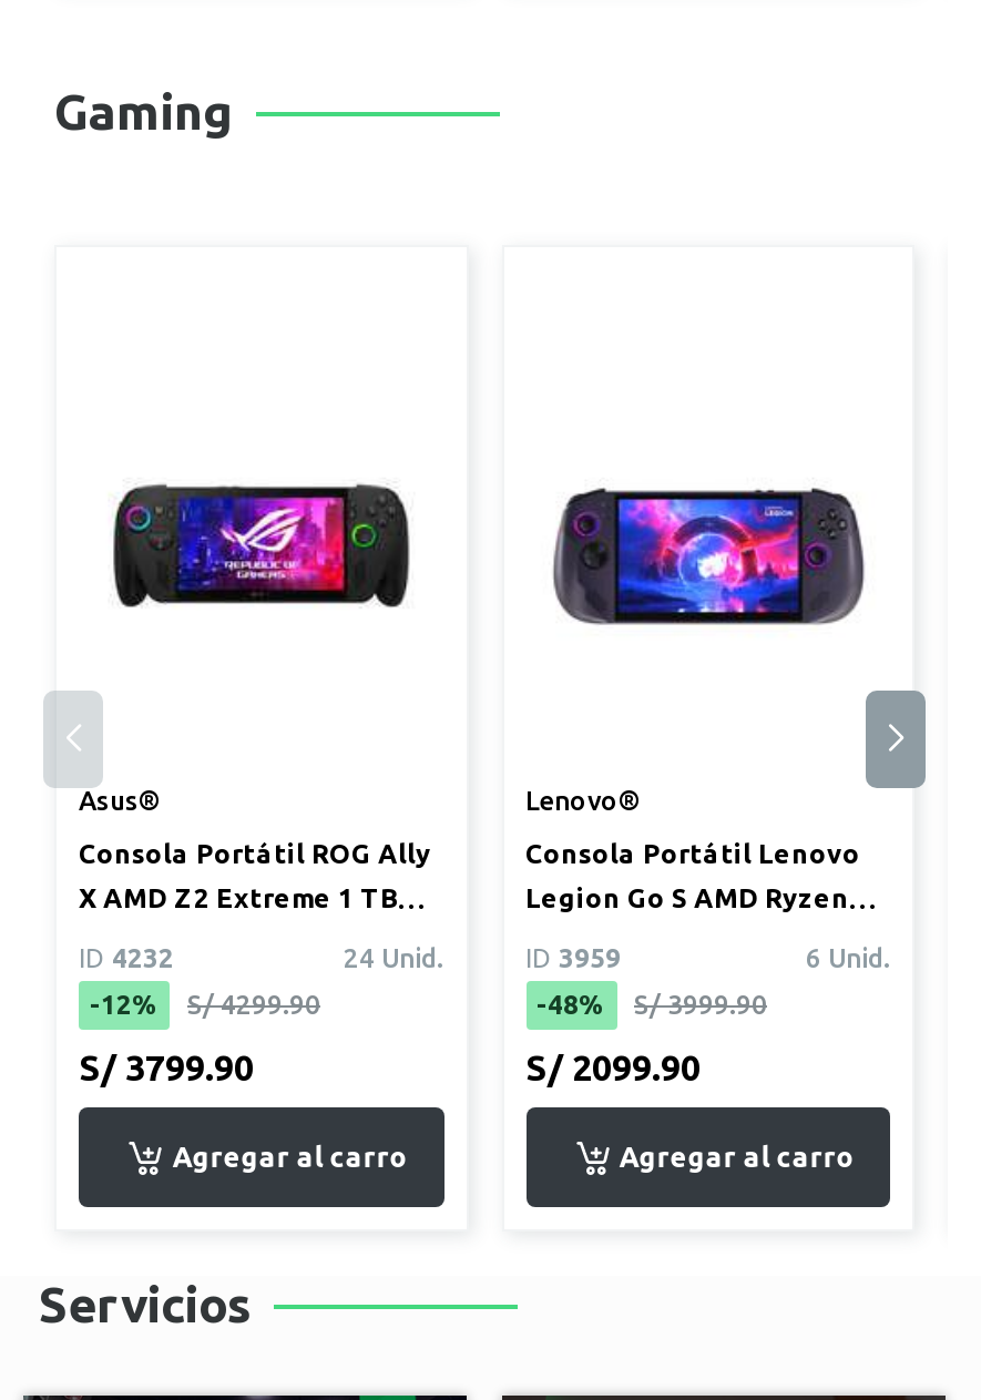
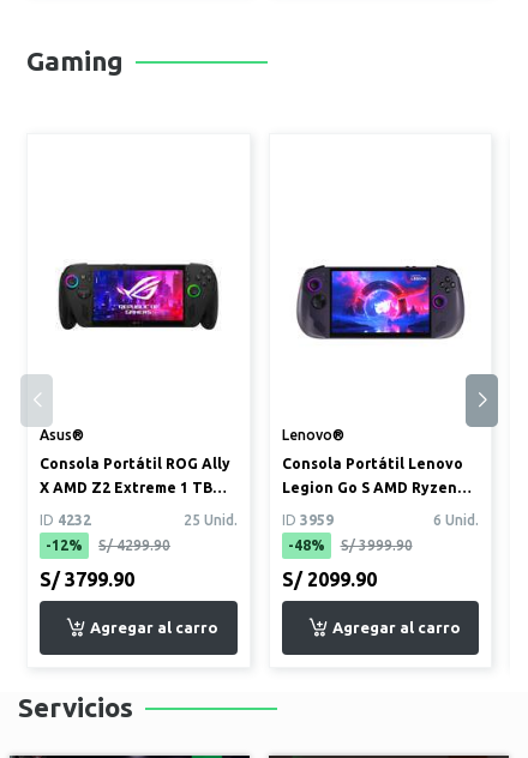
[344,945,443,973] 24 Unid. -> [183,512,237,527] 25 Unid.

